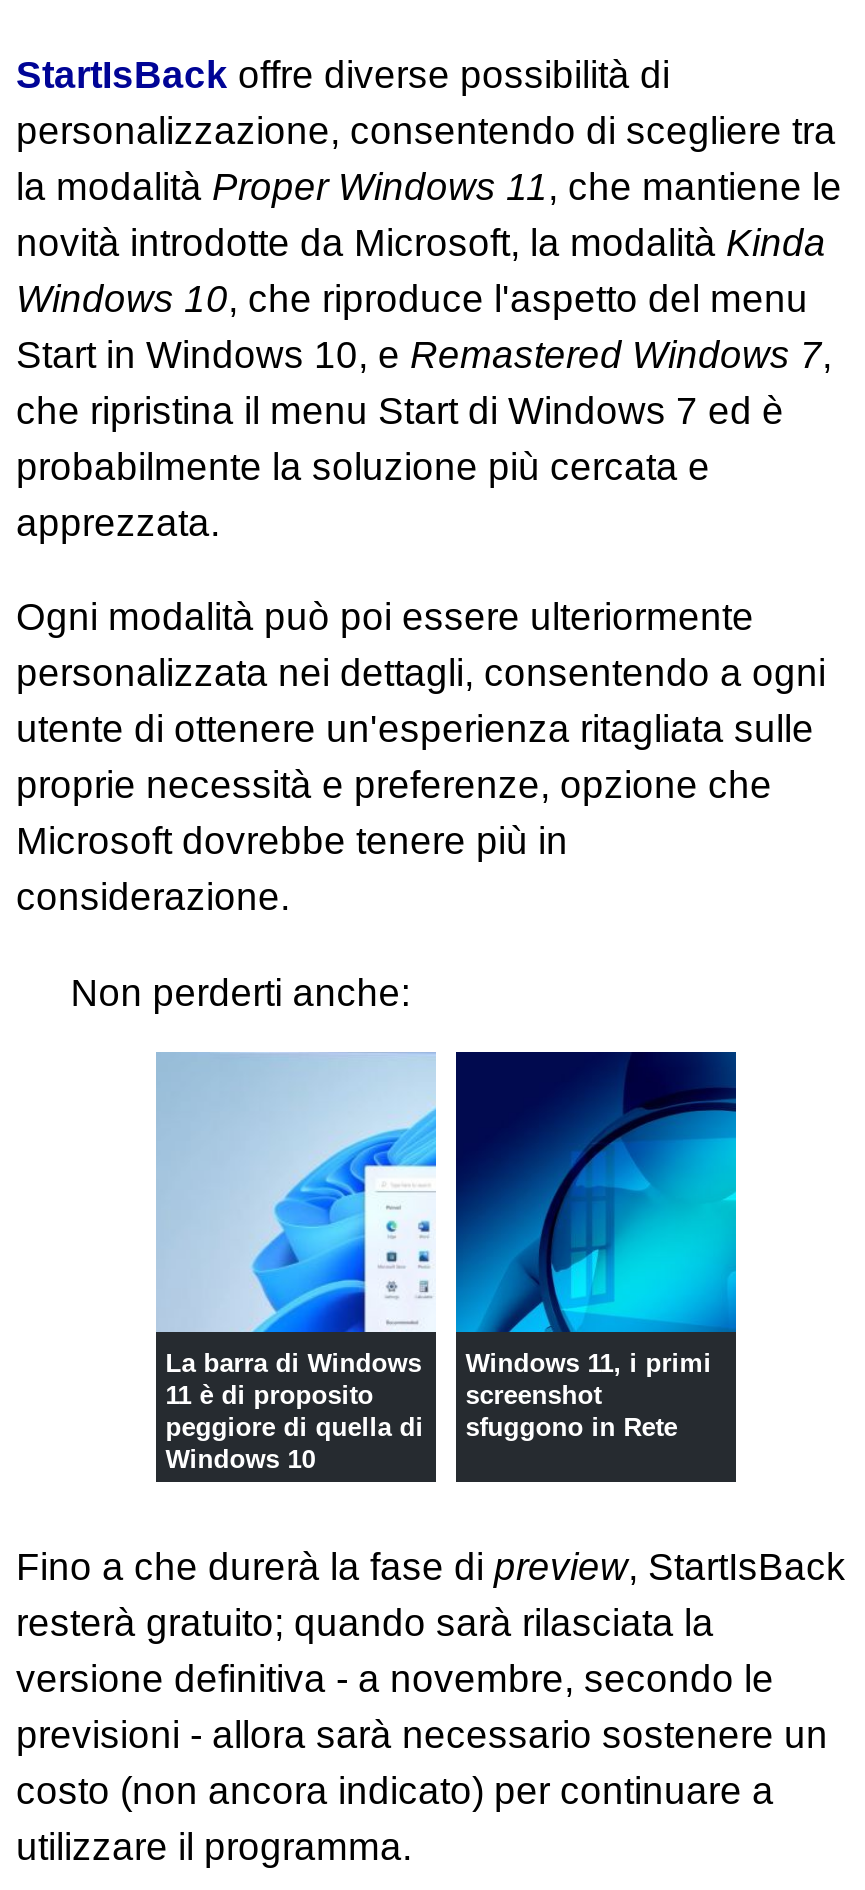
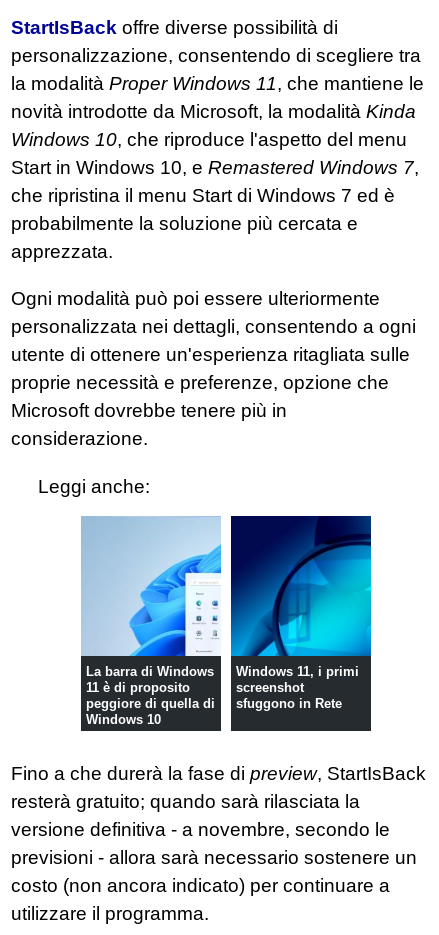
[70,971,410,1013] Non perderti anche: -> [38,476,150,497] Leggi anche:

